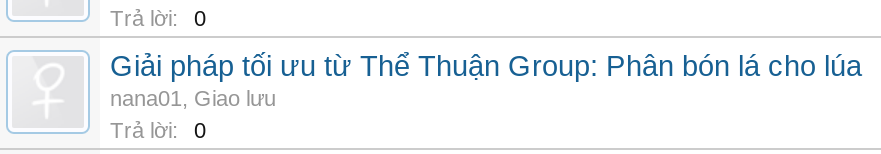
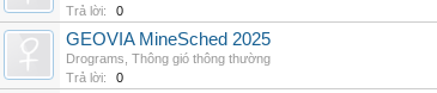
[110,50,862,110] Giải pháp tối ưu từ Thể Thuận Group: Phân bón lá cho lúa | nana01, Giao lưu -> [66,30,271,66] GEOVIA MineSched 2025 | Drograms, Thông gió thông thường

